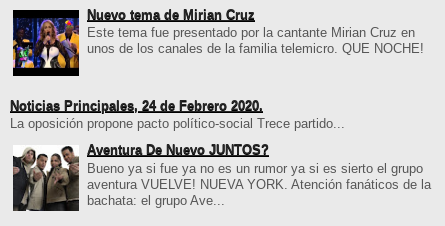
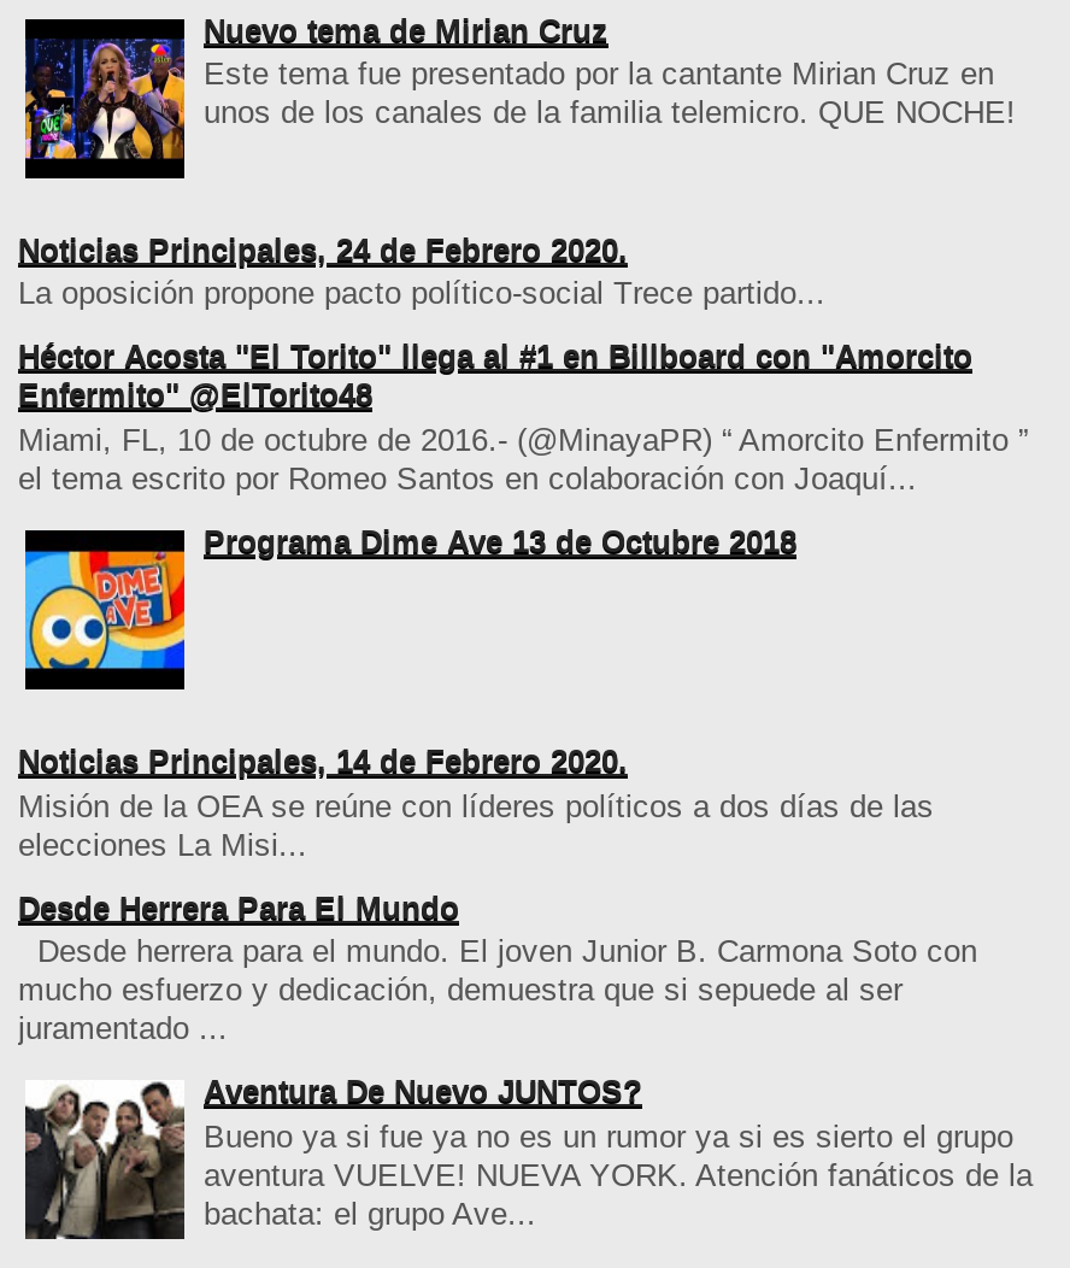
none -> [18,338,1028,692] [image] | Héctor Acosta "El Torito" llega al #1 en Billboard con "Amorcito | Enfermito" @ElTorito48 | Miami, FL, 10 de octubre de 2016.- (@MinayaPR) “ Amorcito Enfermito ” | el tema escrito por Romeo Santos en colaboración con Joaquí... | Programa Dime Ave 13 de Octubre 2018
none -> [18,742,977,1046] Noticias Principales, 14 de Febrero 2020. | Misión de la OEA se reúne con líderes políticos a dos días de las | elecciones La Misi... | Desde Herrera Para El Mundo | Desde herrera para el mundo. El joven Junior B. Carmona Soto con | mucho esfuerzo y dedicación, demuestra que si sepuede al ser | juramentado ...

